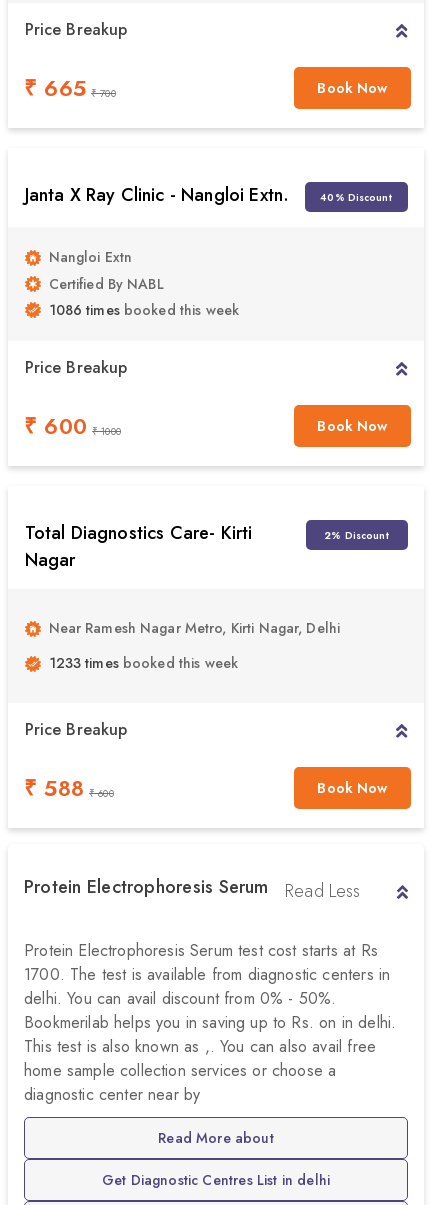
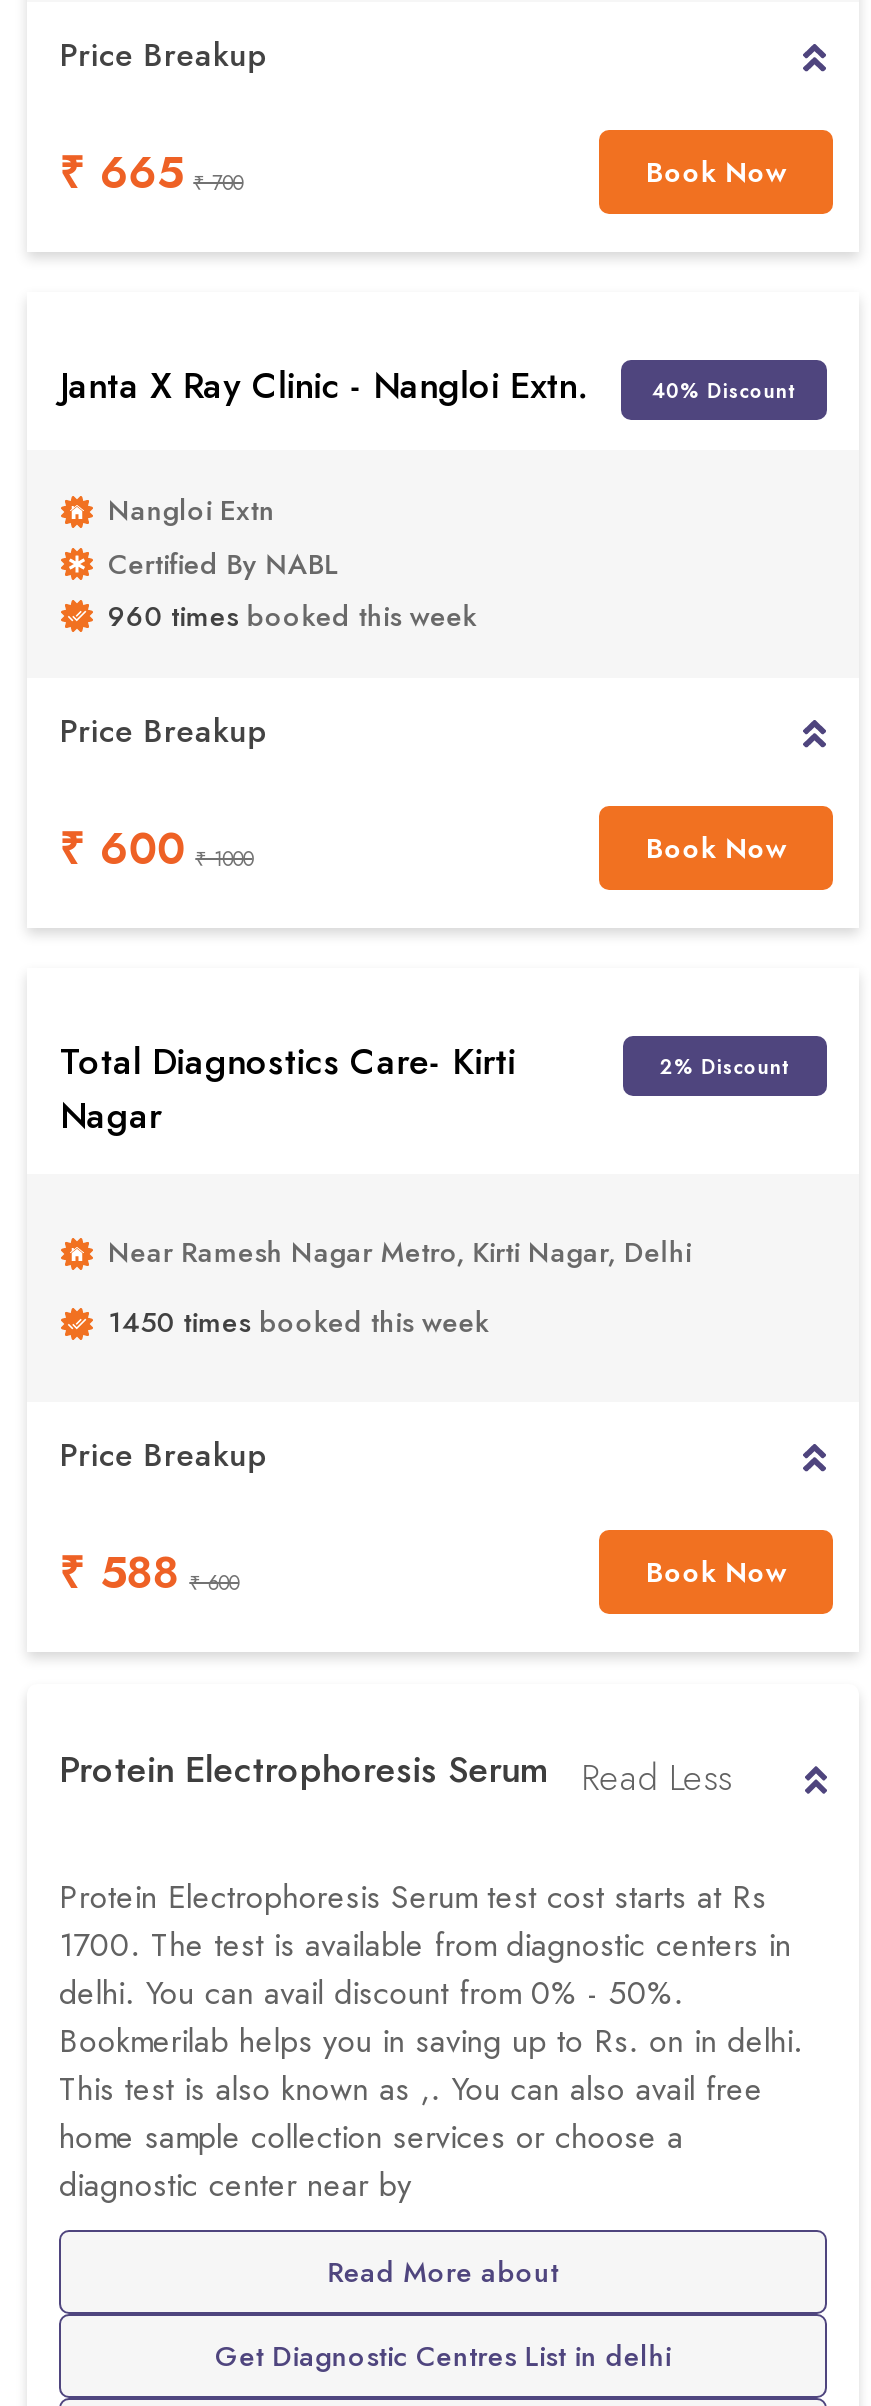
[48,300,239,320] 1086 times booked this week -> [108,596,477,636] 960 times booked this week
[48,653,238,673] 1233 times booked this week -> [108,1302,489,1342] 1450 times booked this week

